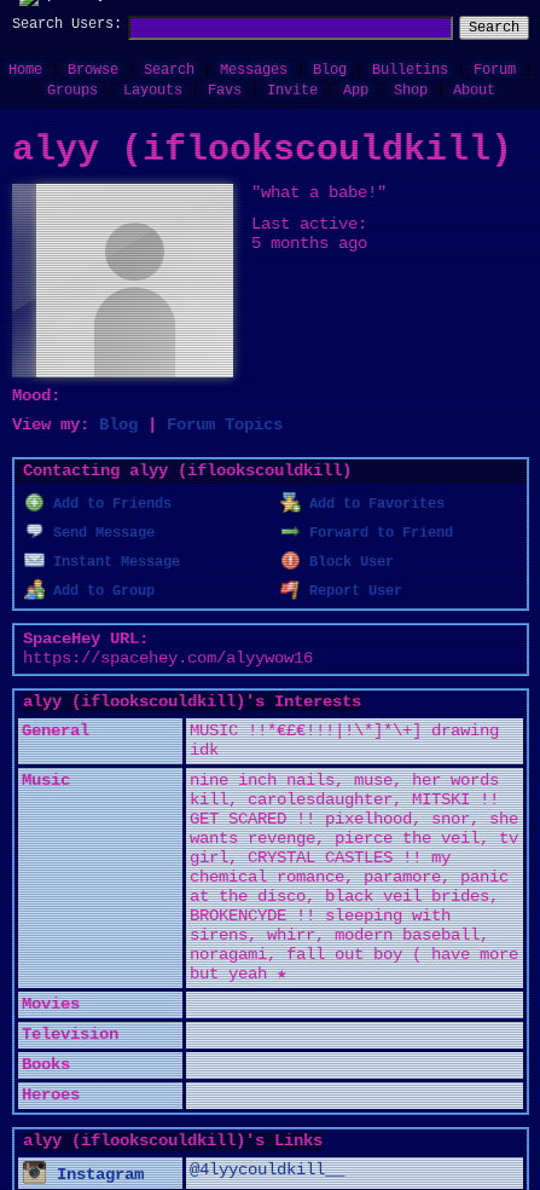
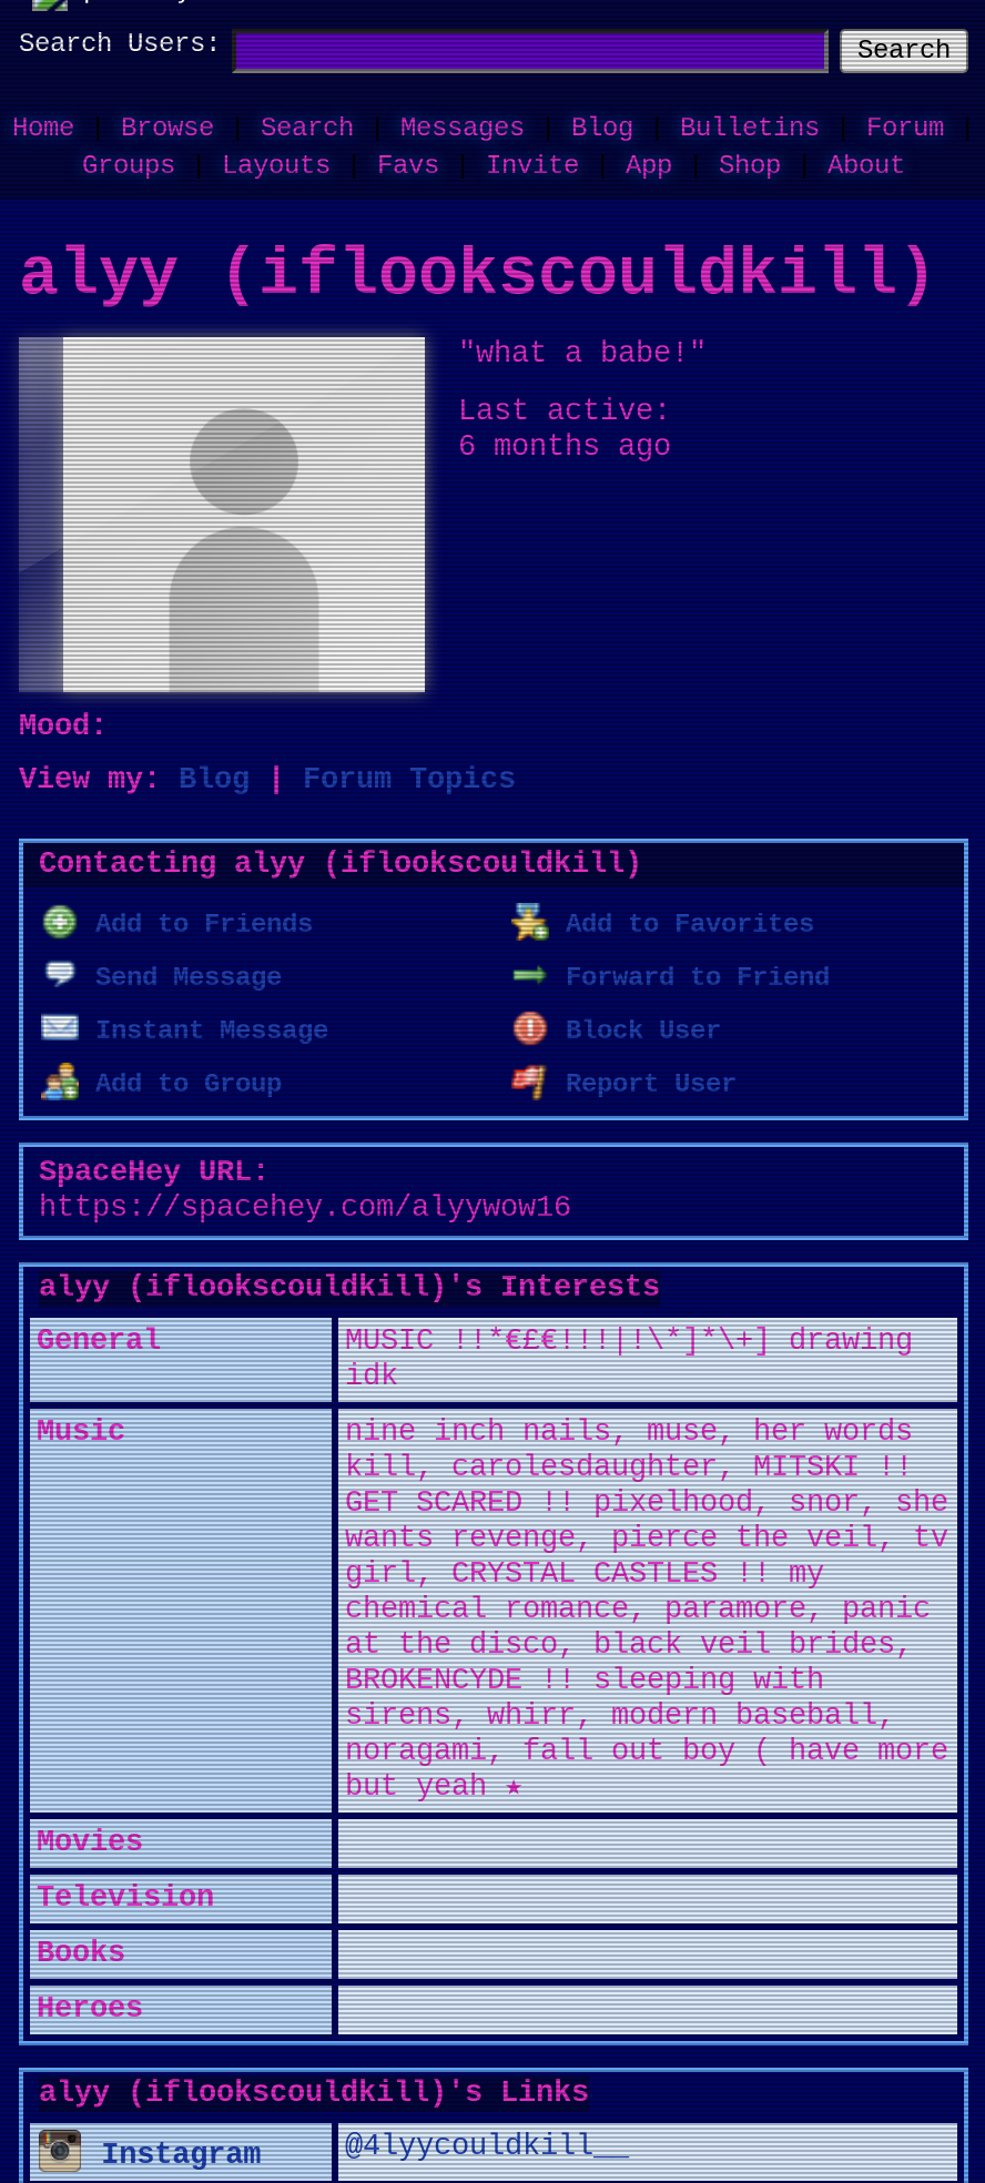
[251,235,367,253] 5 months ago -> [458,431,671,464] 6 months ago

